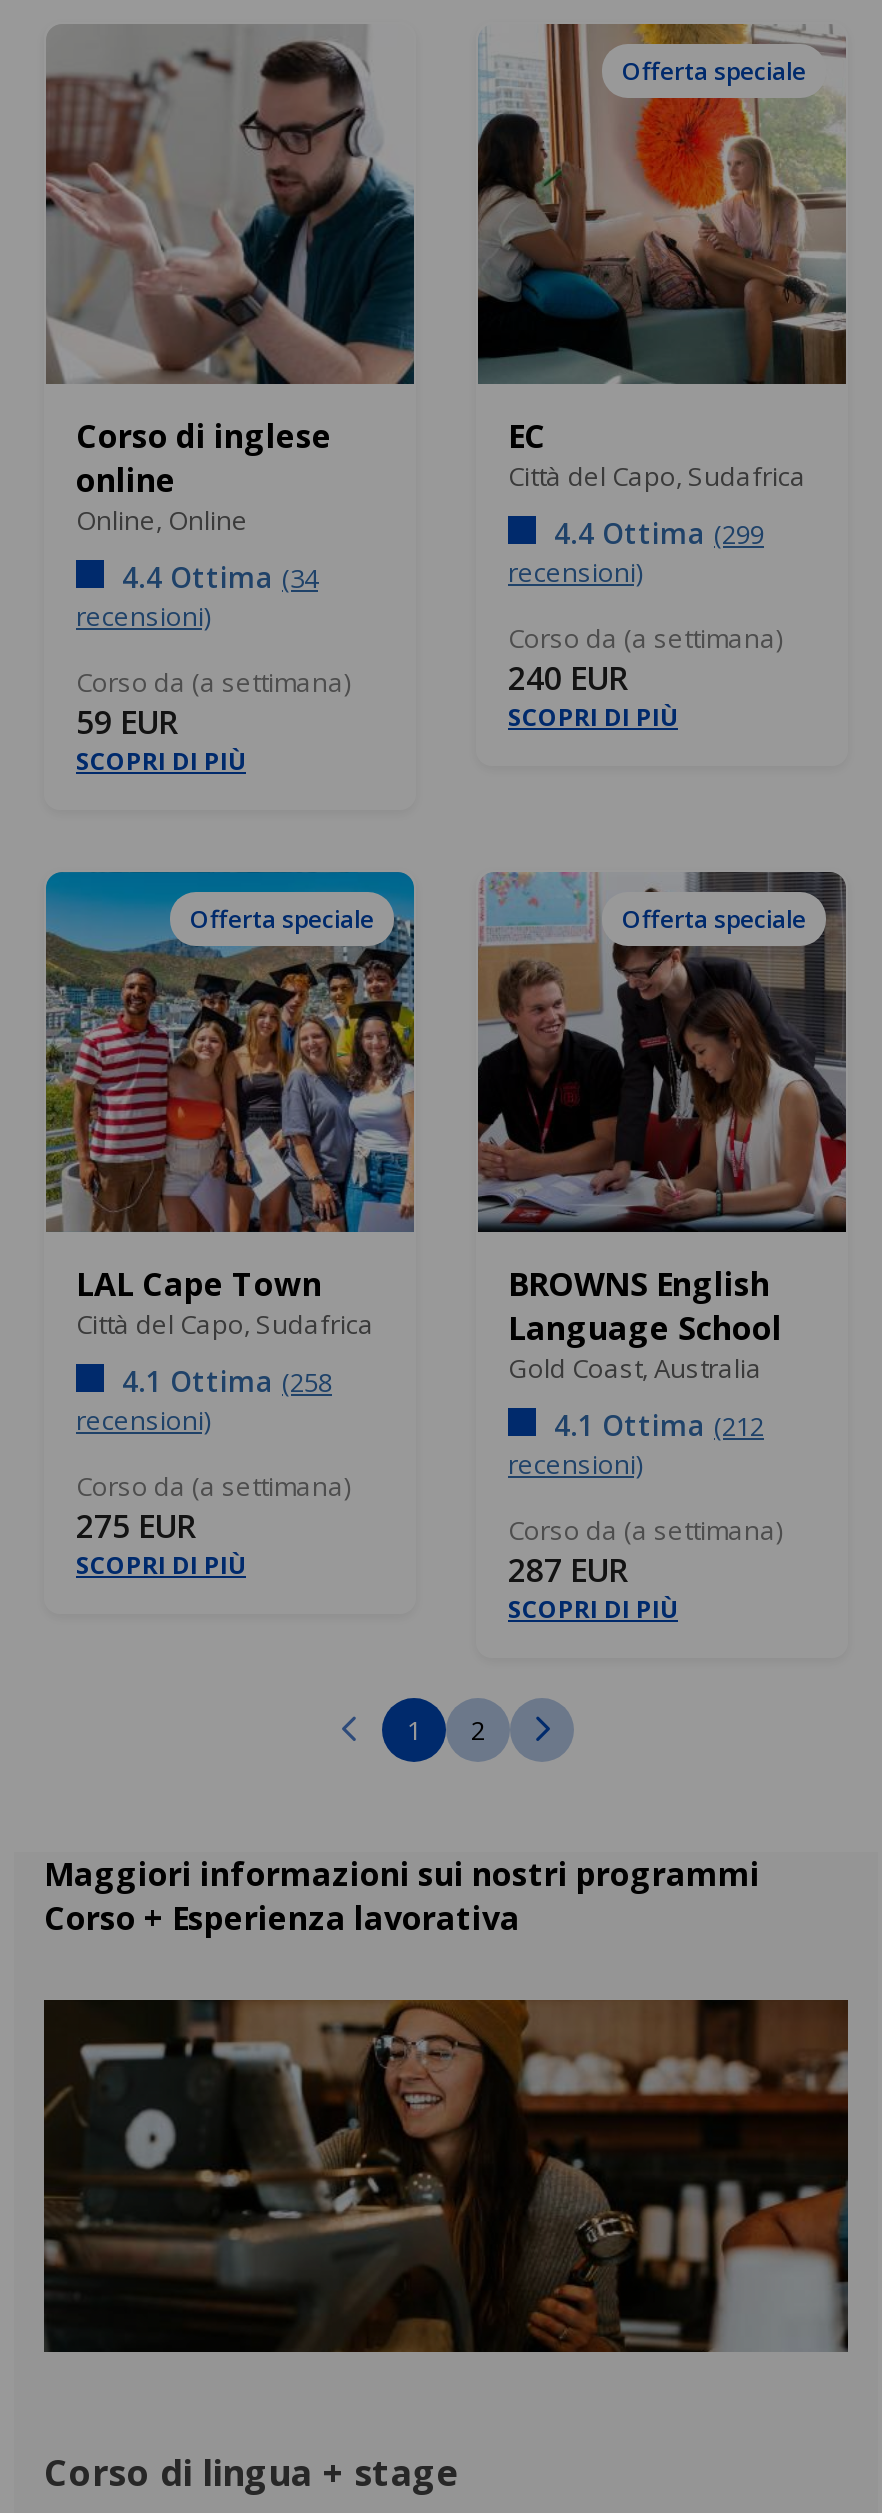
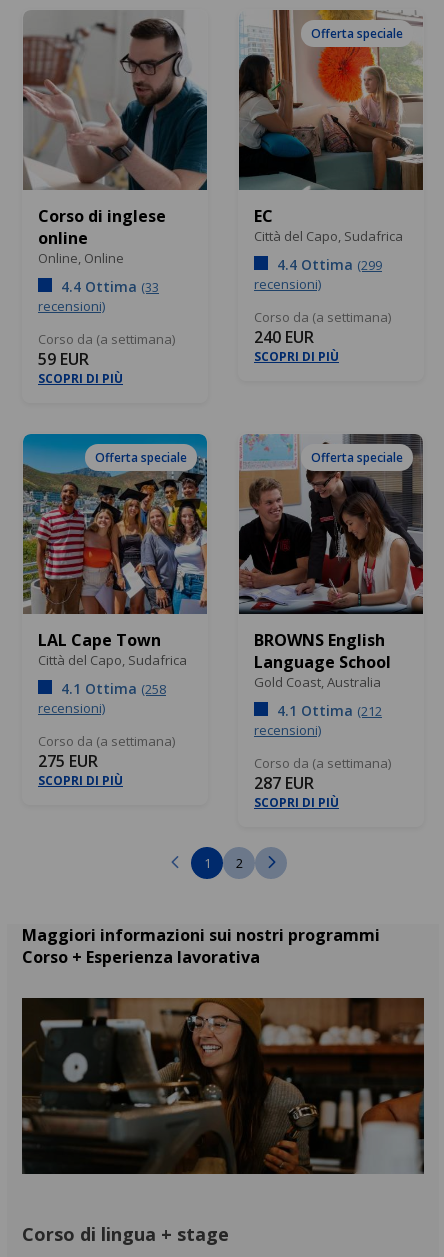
[114,557,318,595] 4.4 Ottima (34 -> [57,277,159,296] 4.4 Ottima (33

